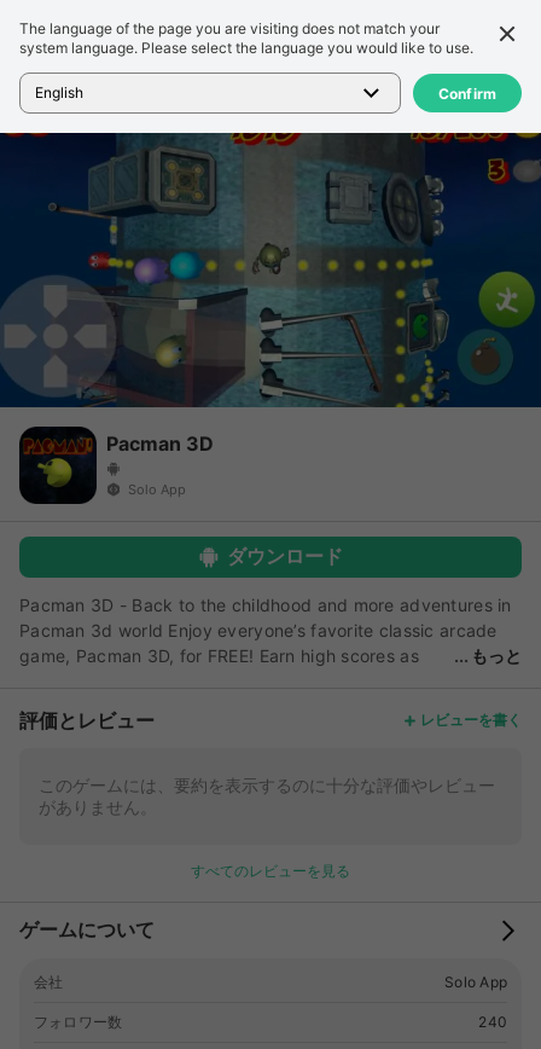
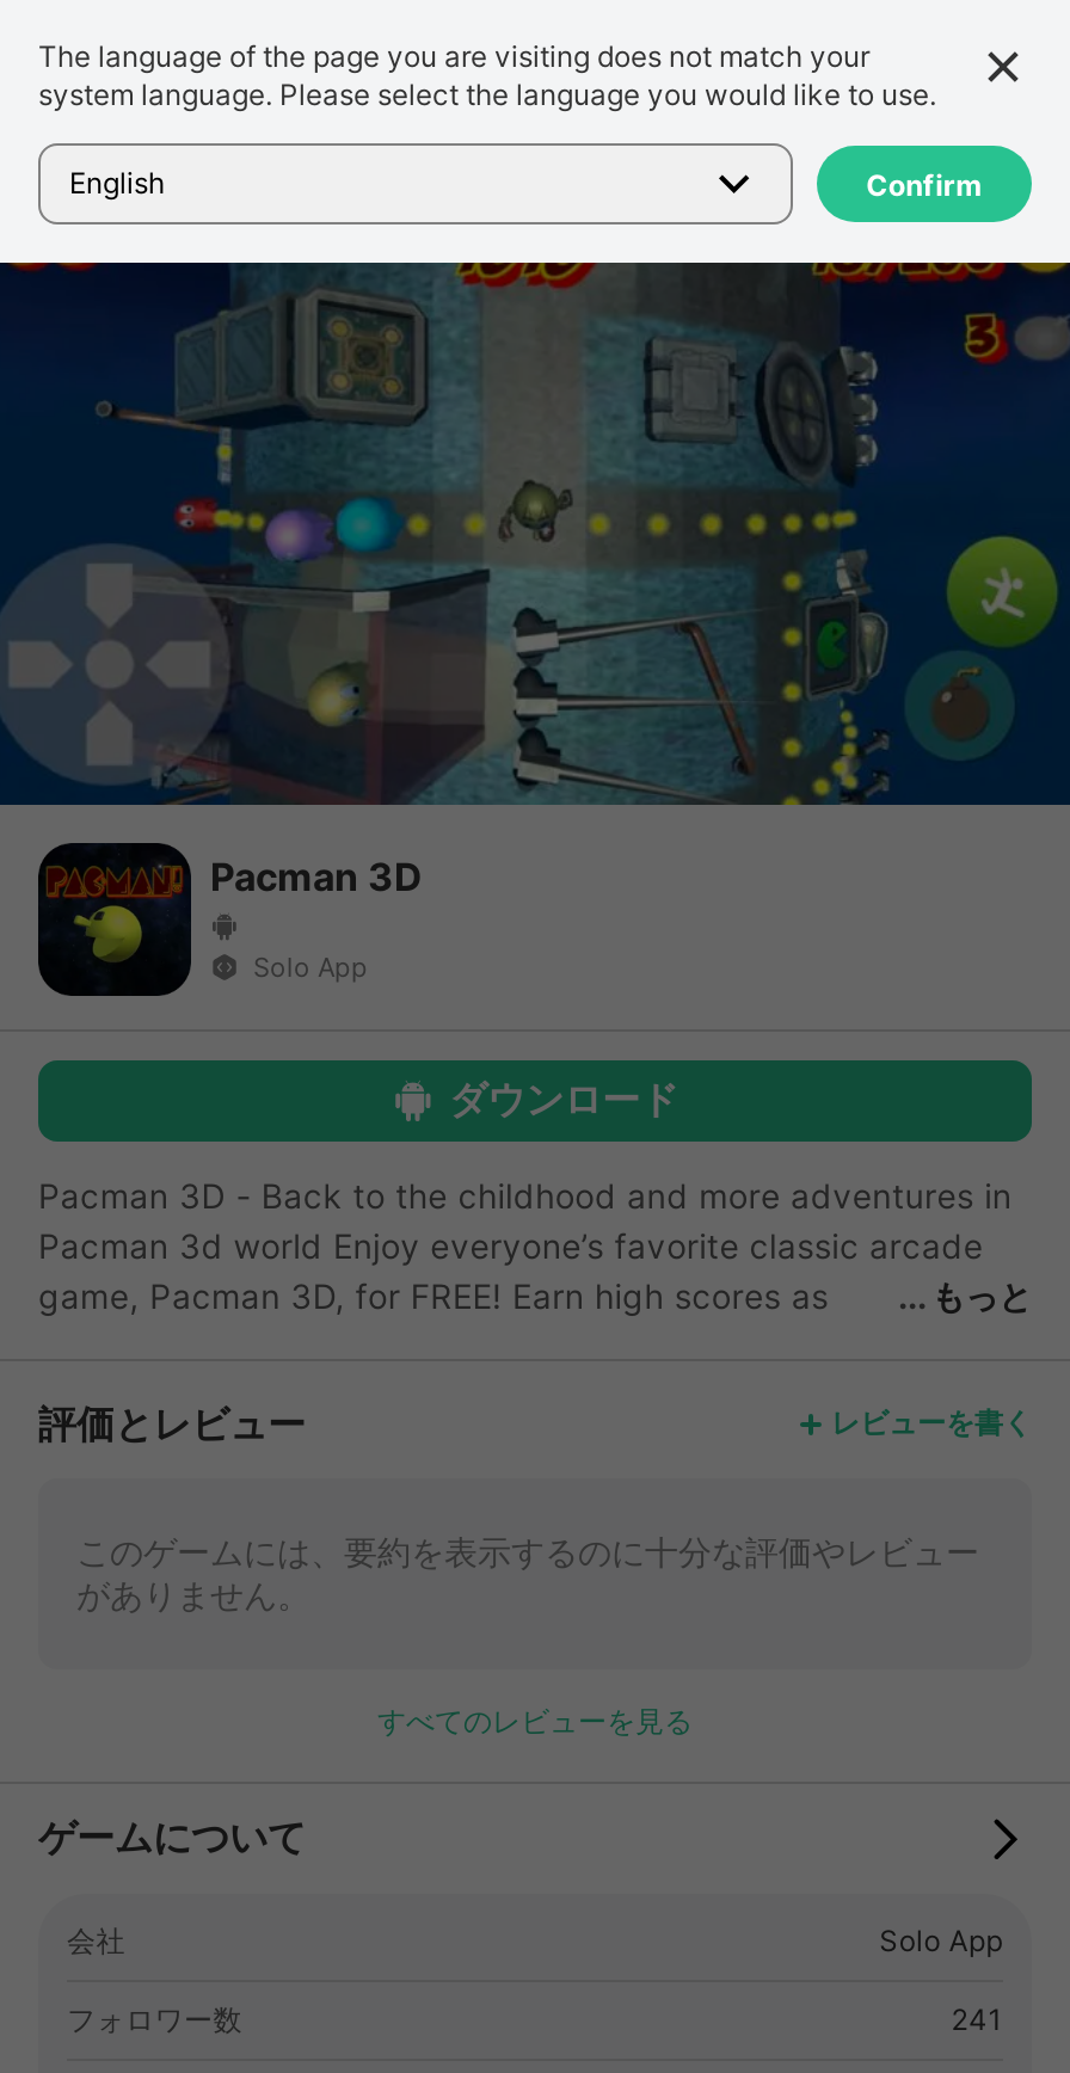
[479,1012,507,1030] 240 -> [951,2000,1003,2036] 241

